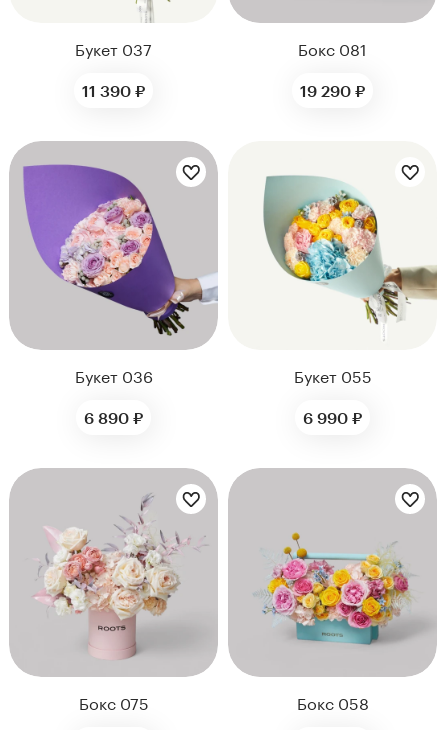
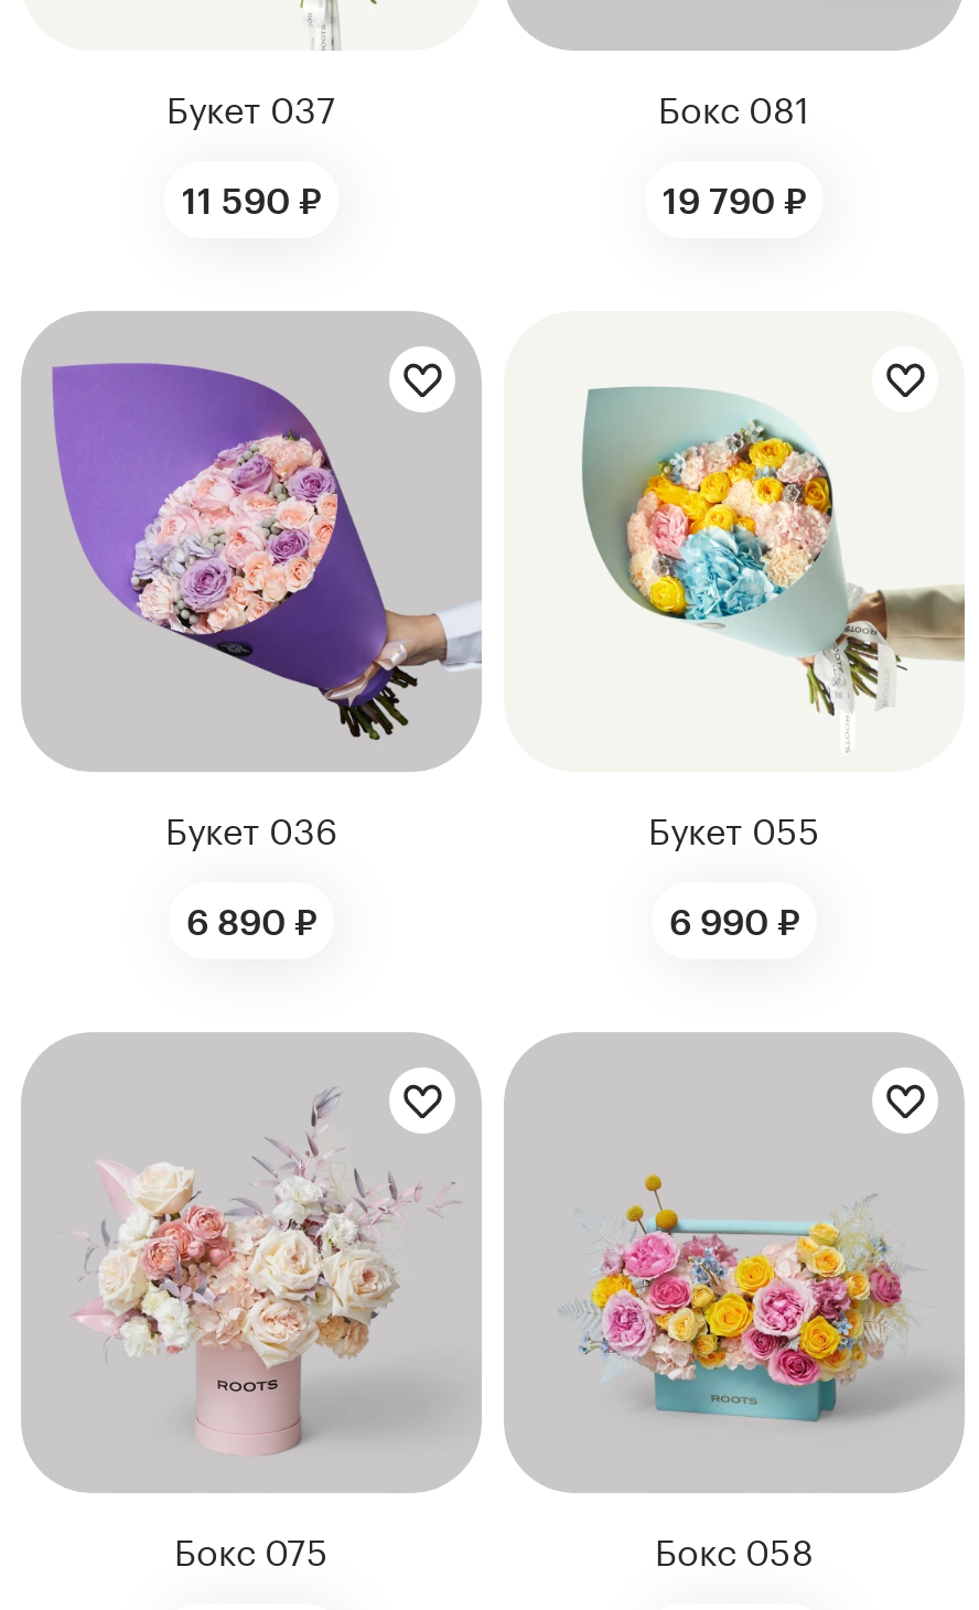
[82,81,145,100] 11 390 ₽ -> [182,179,321,221] 11 590 ₽
[300,81,365,100] 19 290 ₽ -> [663,179,806,221] 19 790 ₽

